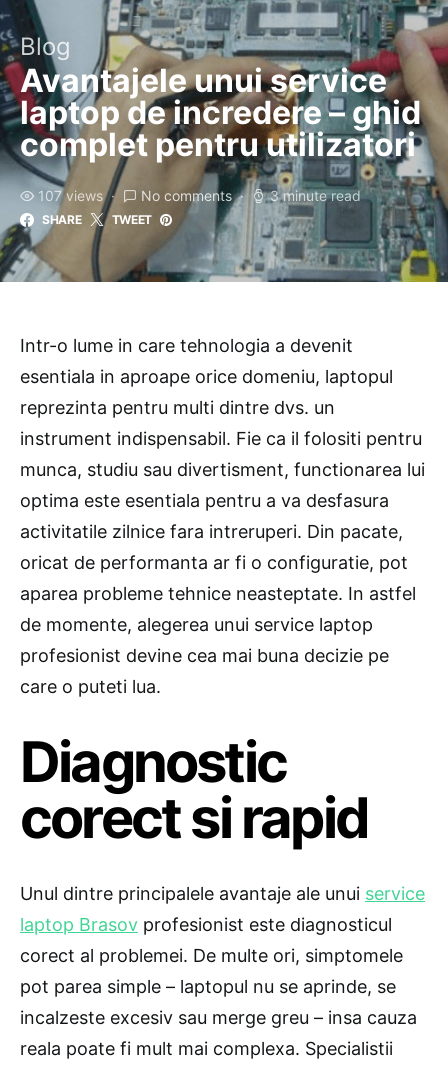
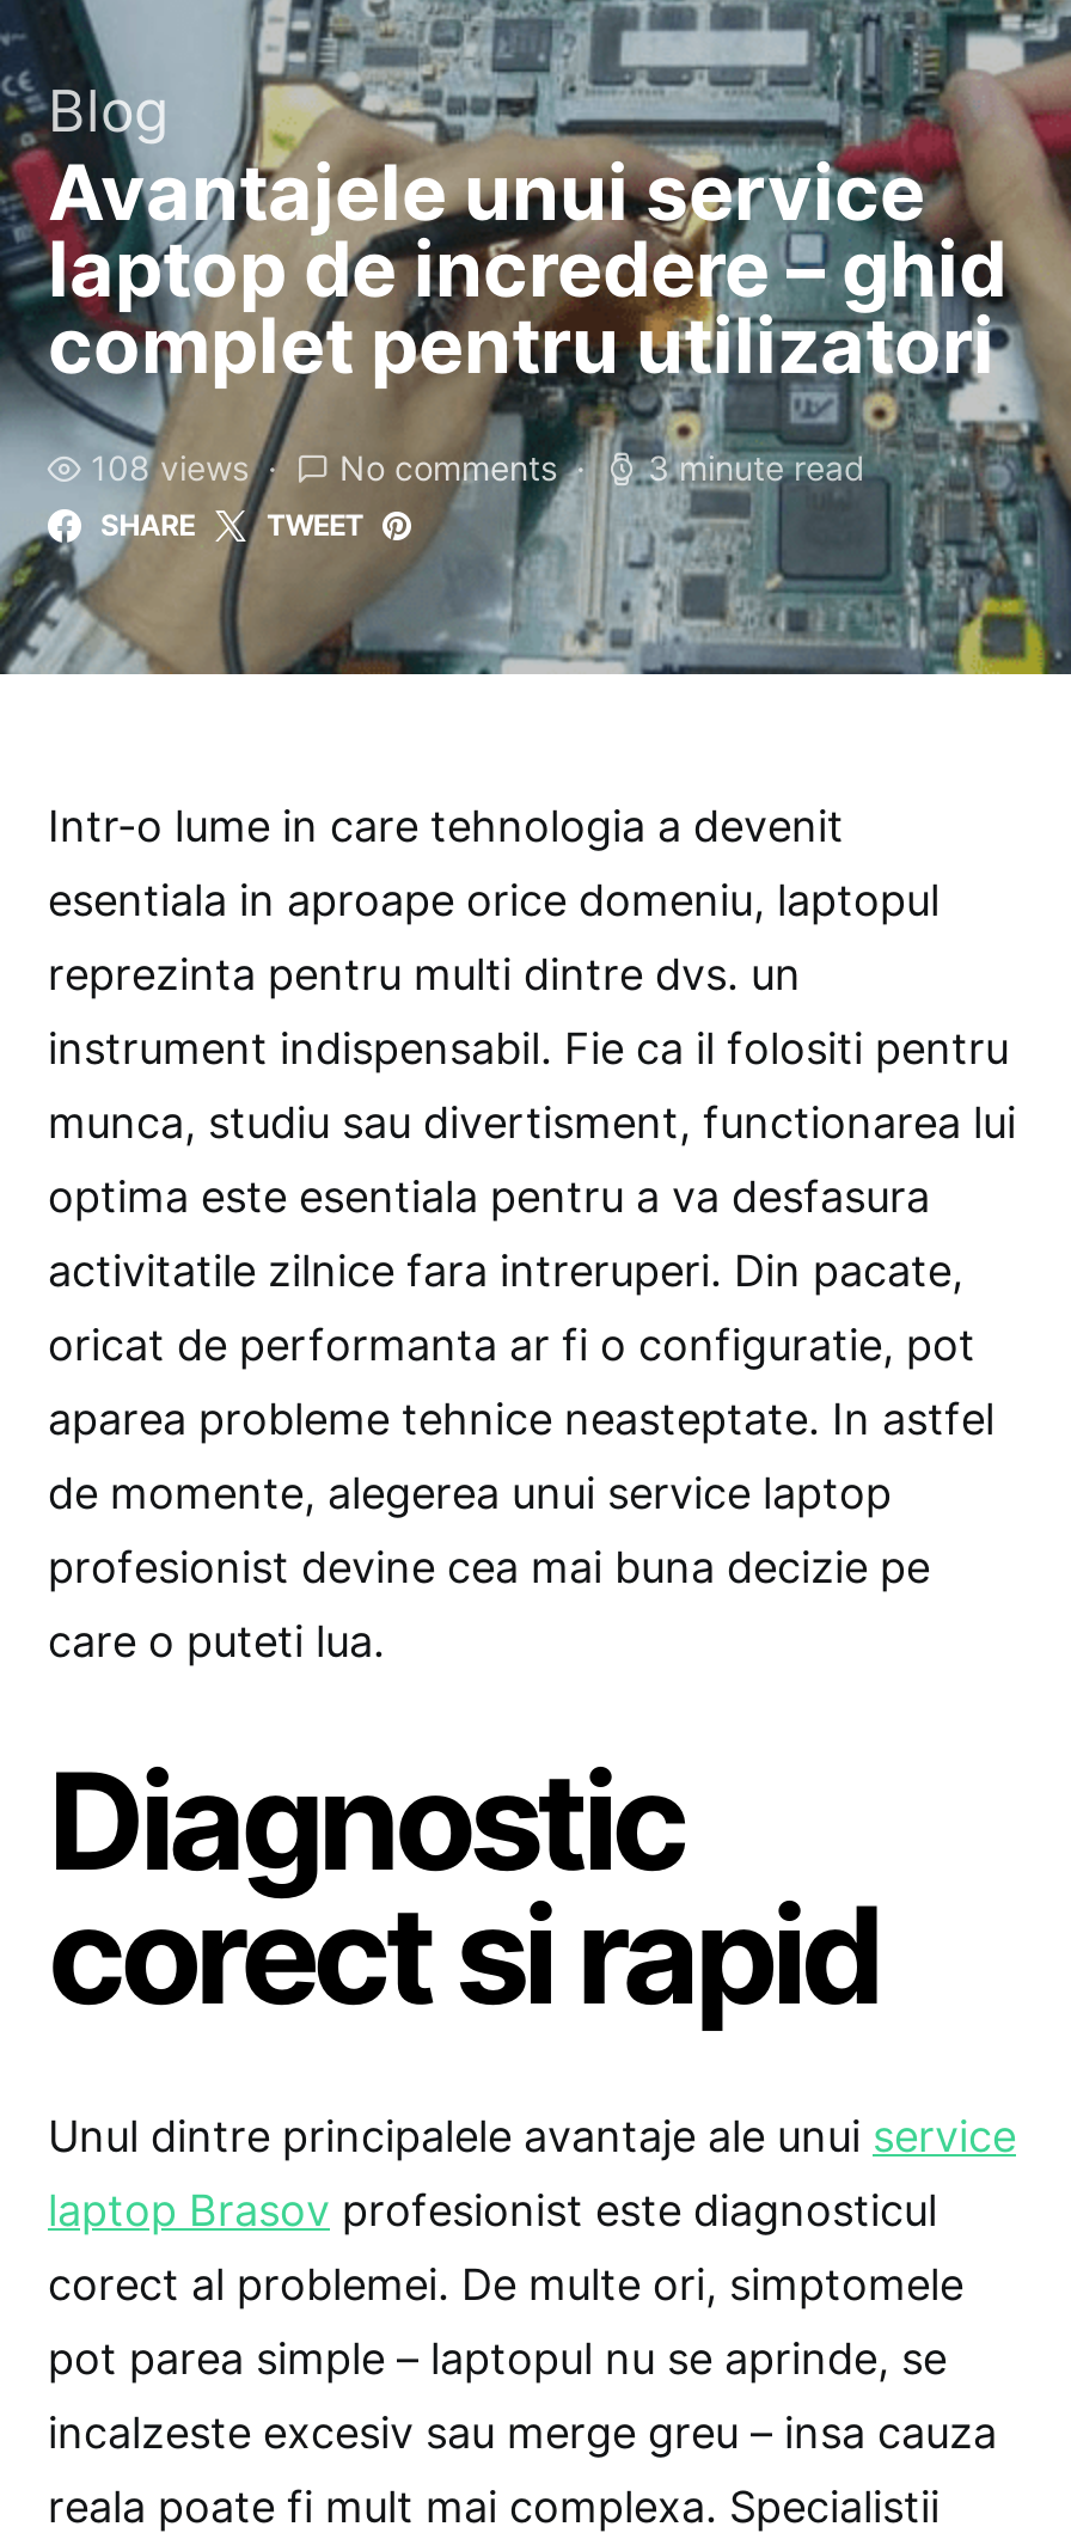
[38,187,103,204] 107 views -> [91,447,249,488] 108 views

